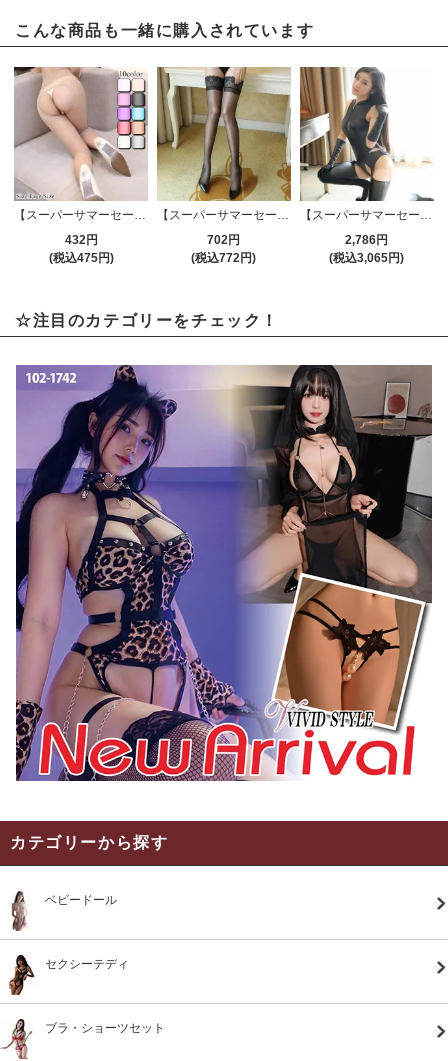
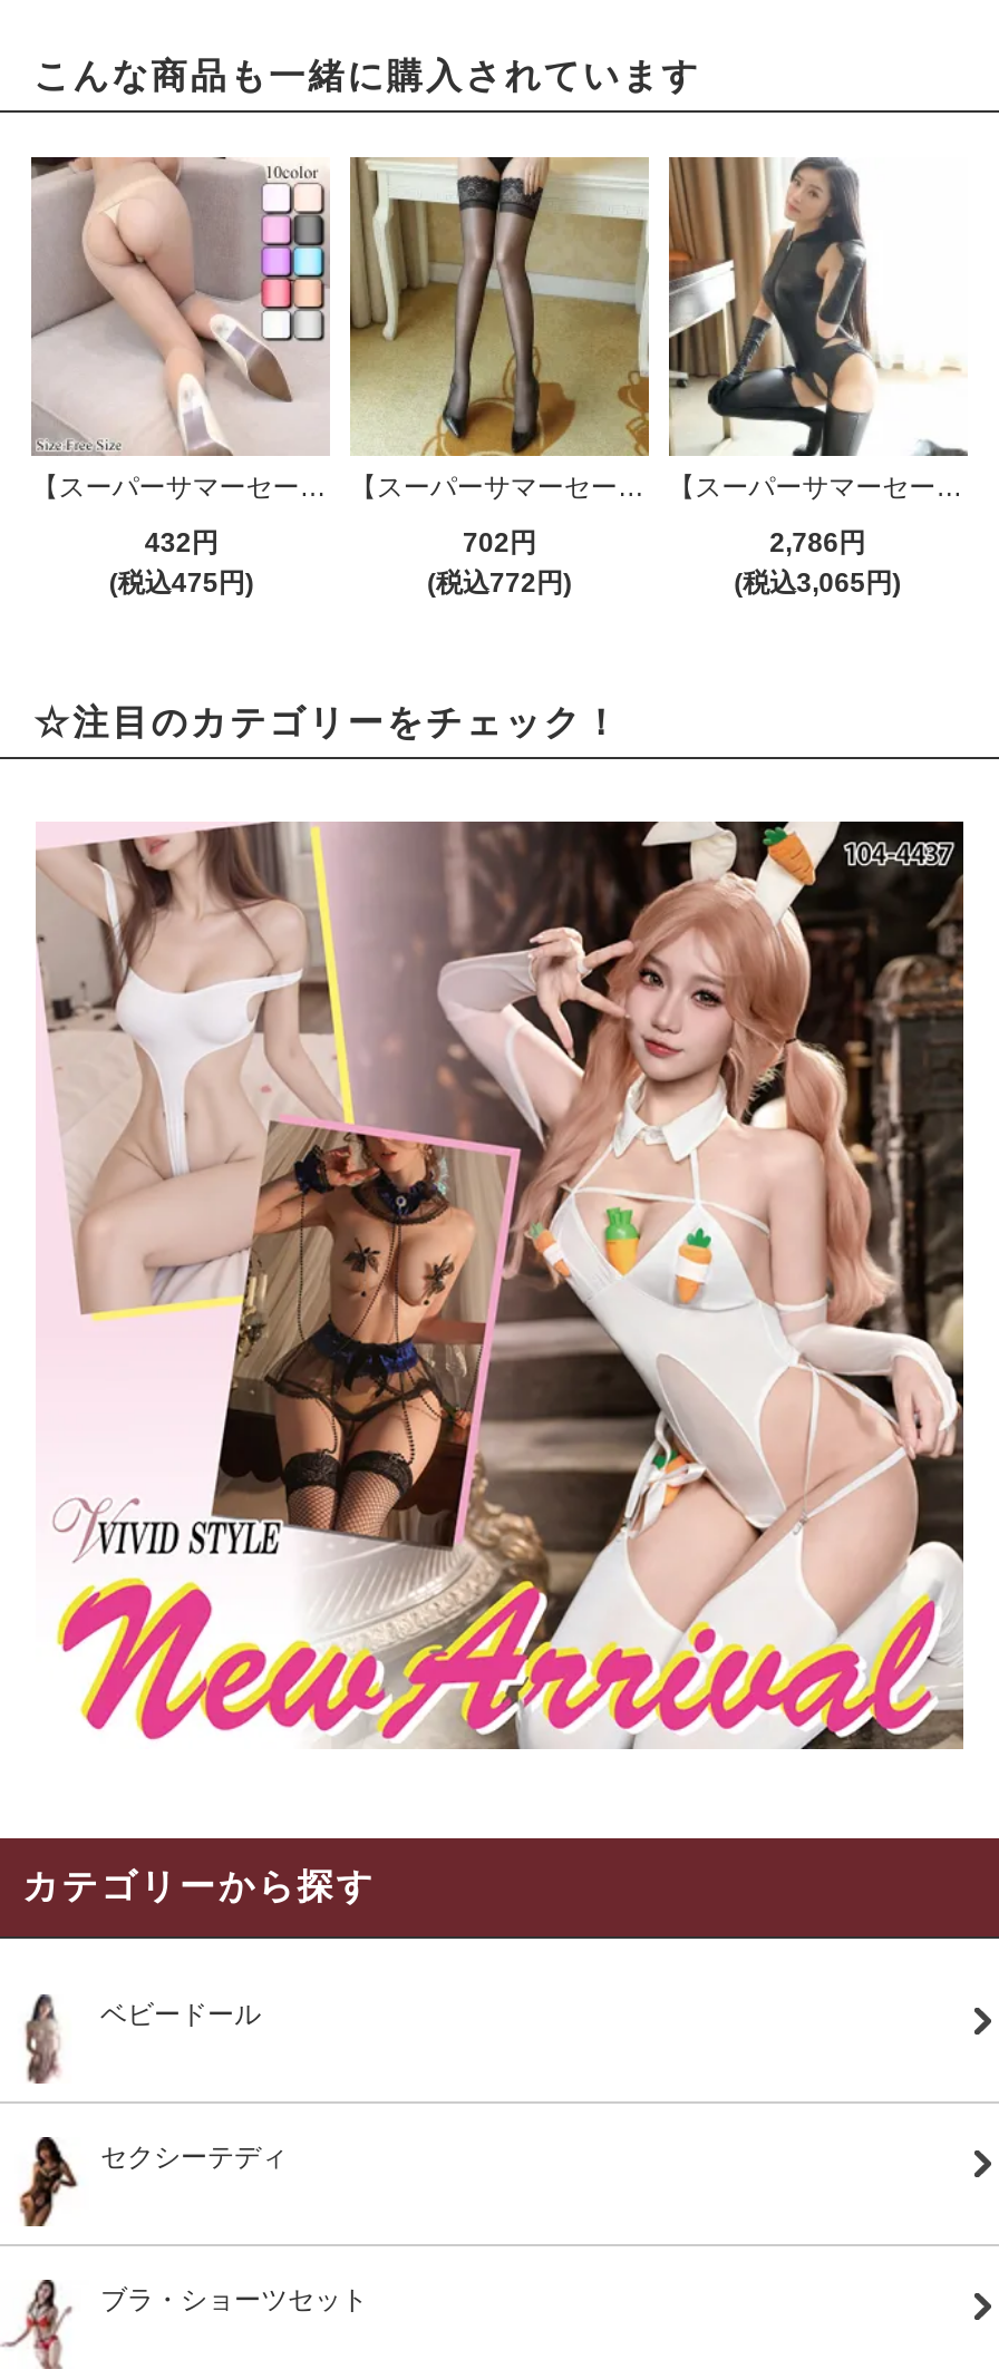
[15,364,433,782] [image] -> [36,819,966,1751] [image]

